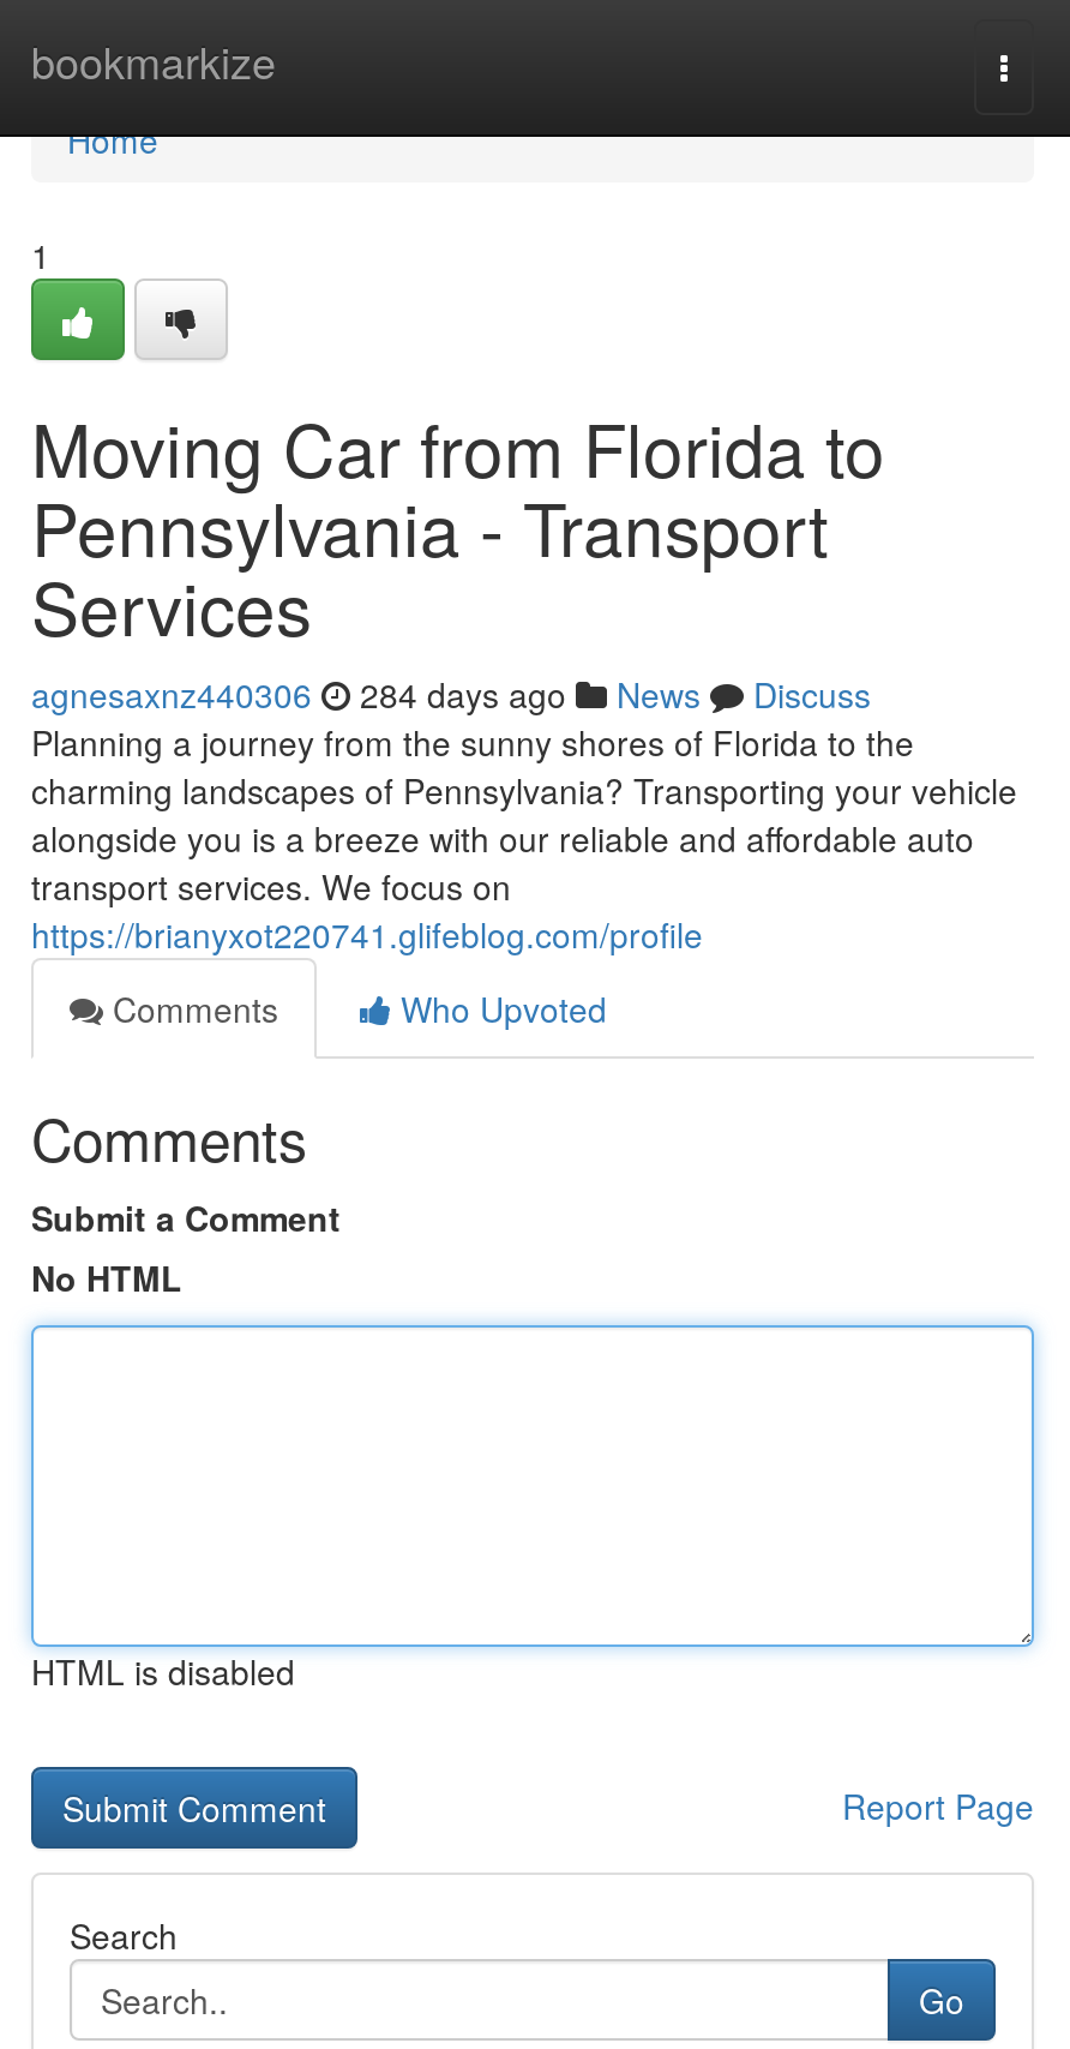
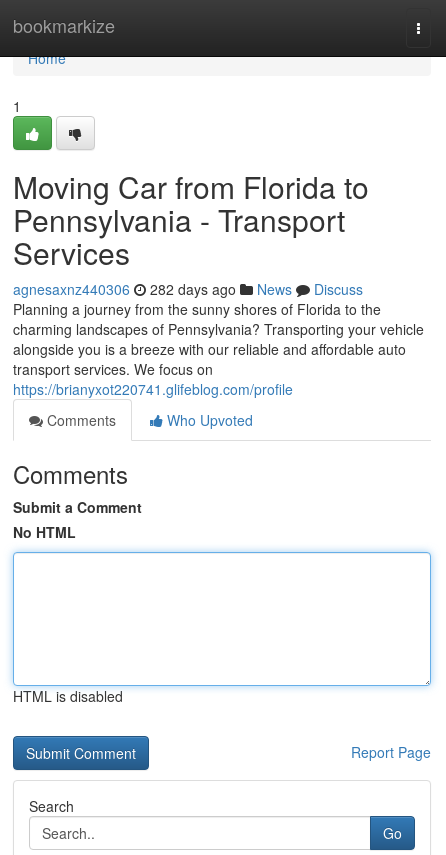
[31,670,871,718] agnesaxnz440306 284 days ago News Discuss -> [13,279,363,299] agnesaxnz440306 282 days ago News Discuss

